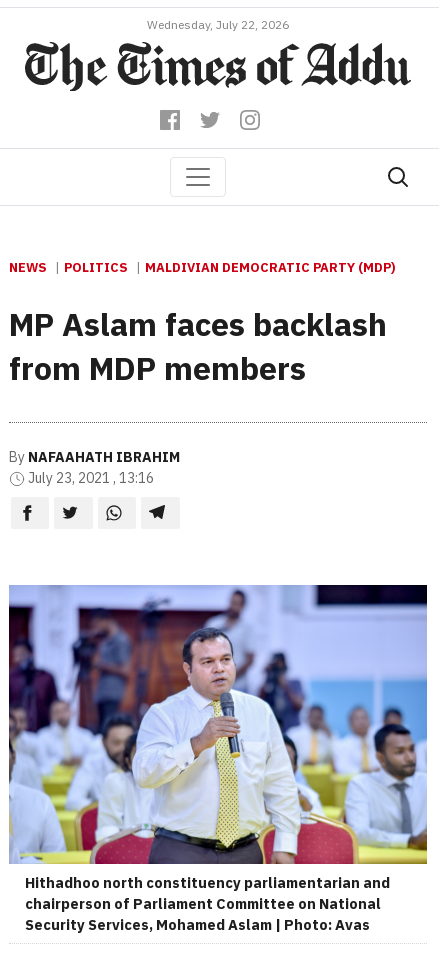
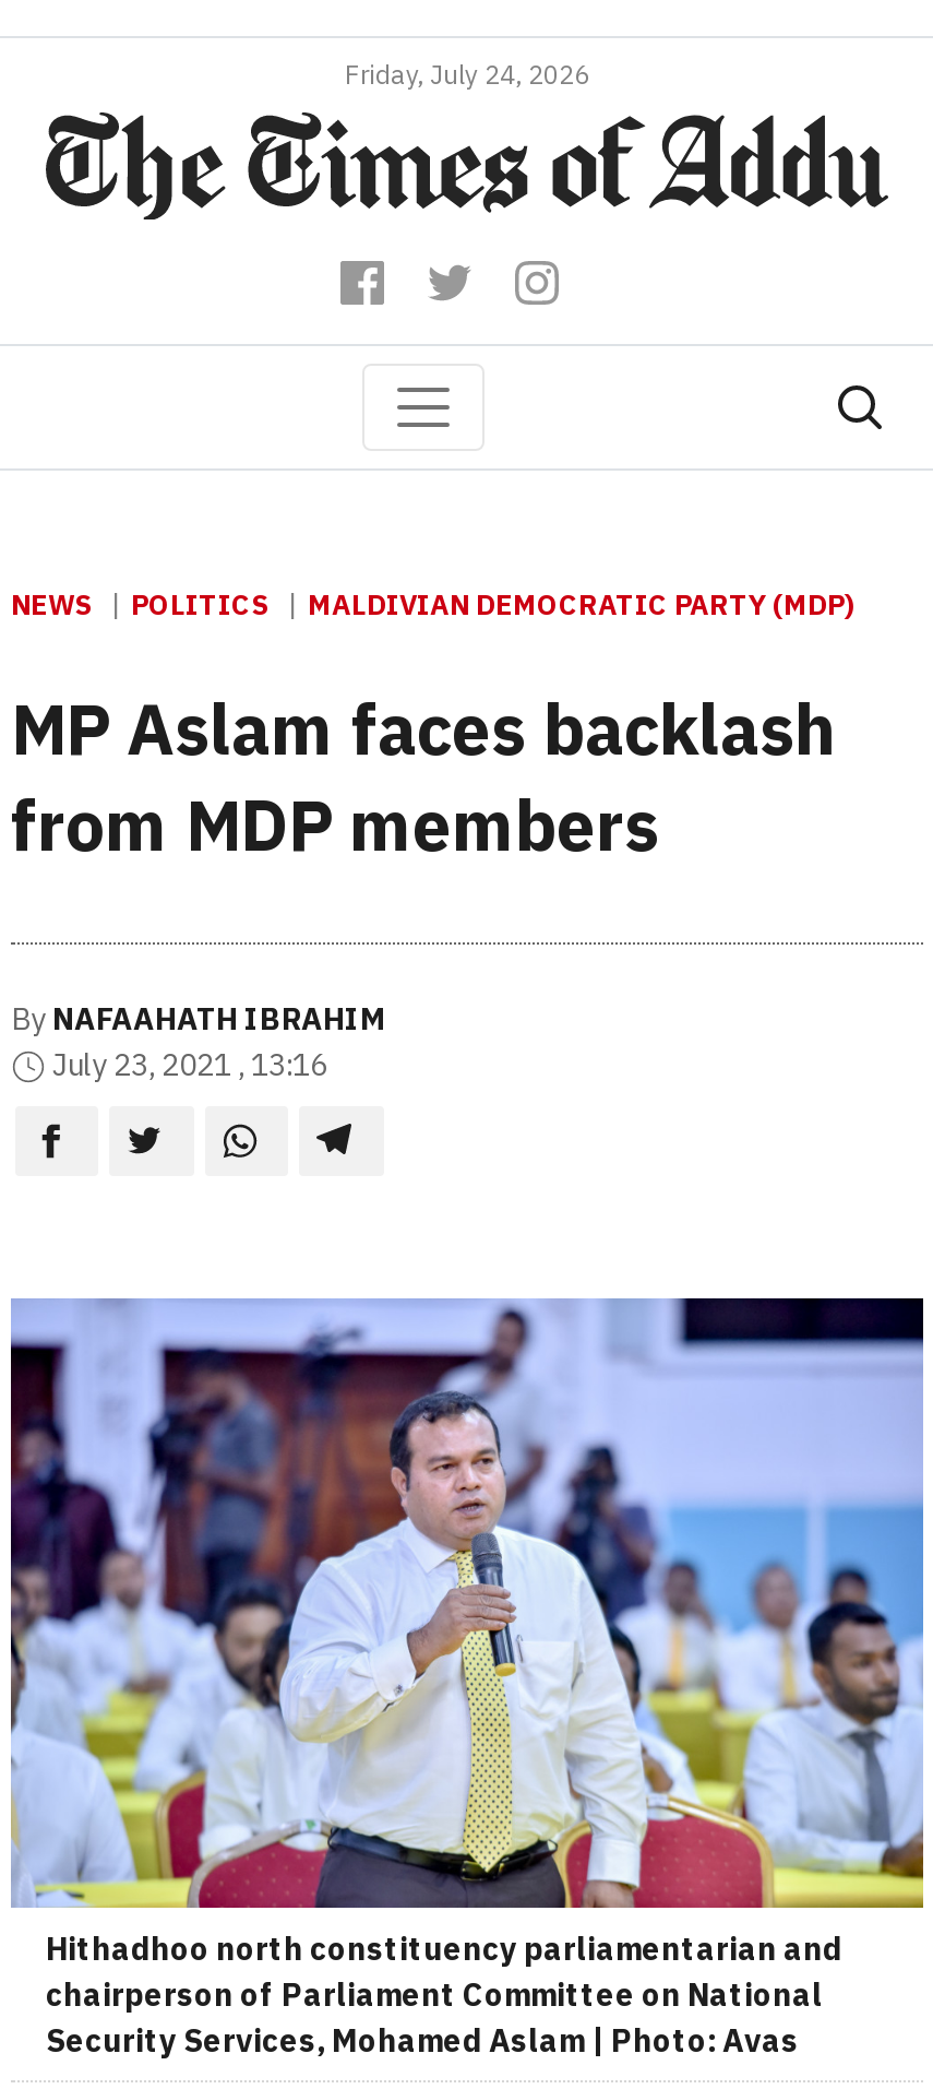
[147,17,289,32] Wednesday, July 22, 2026 -> [345,58,589,91] Friday, July 24, 2026

